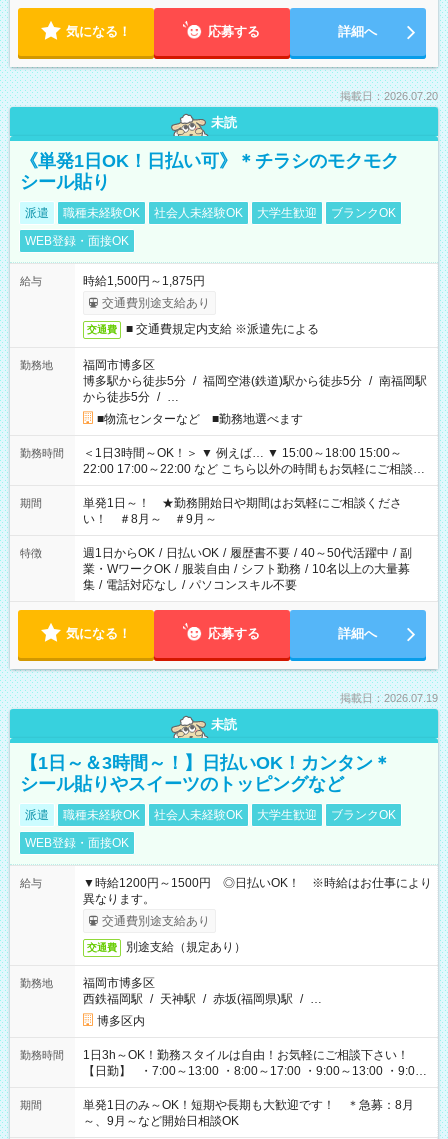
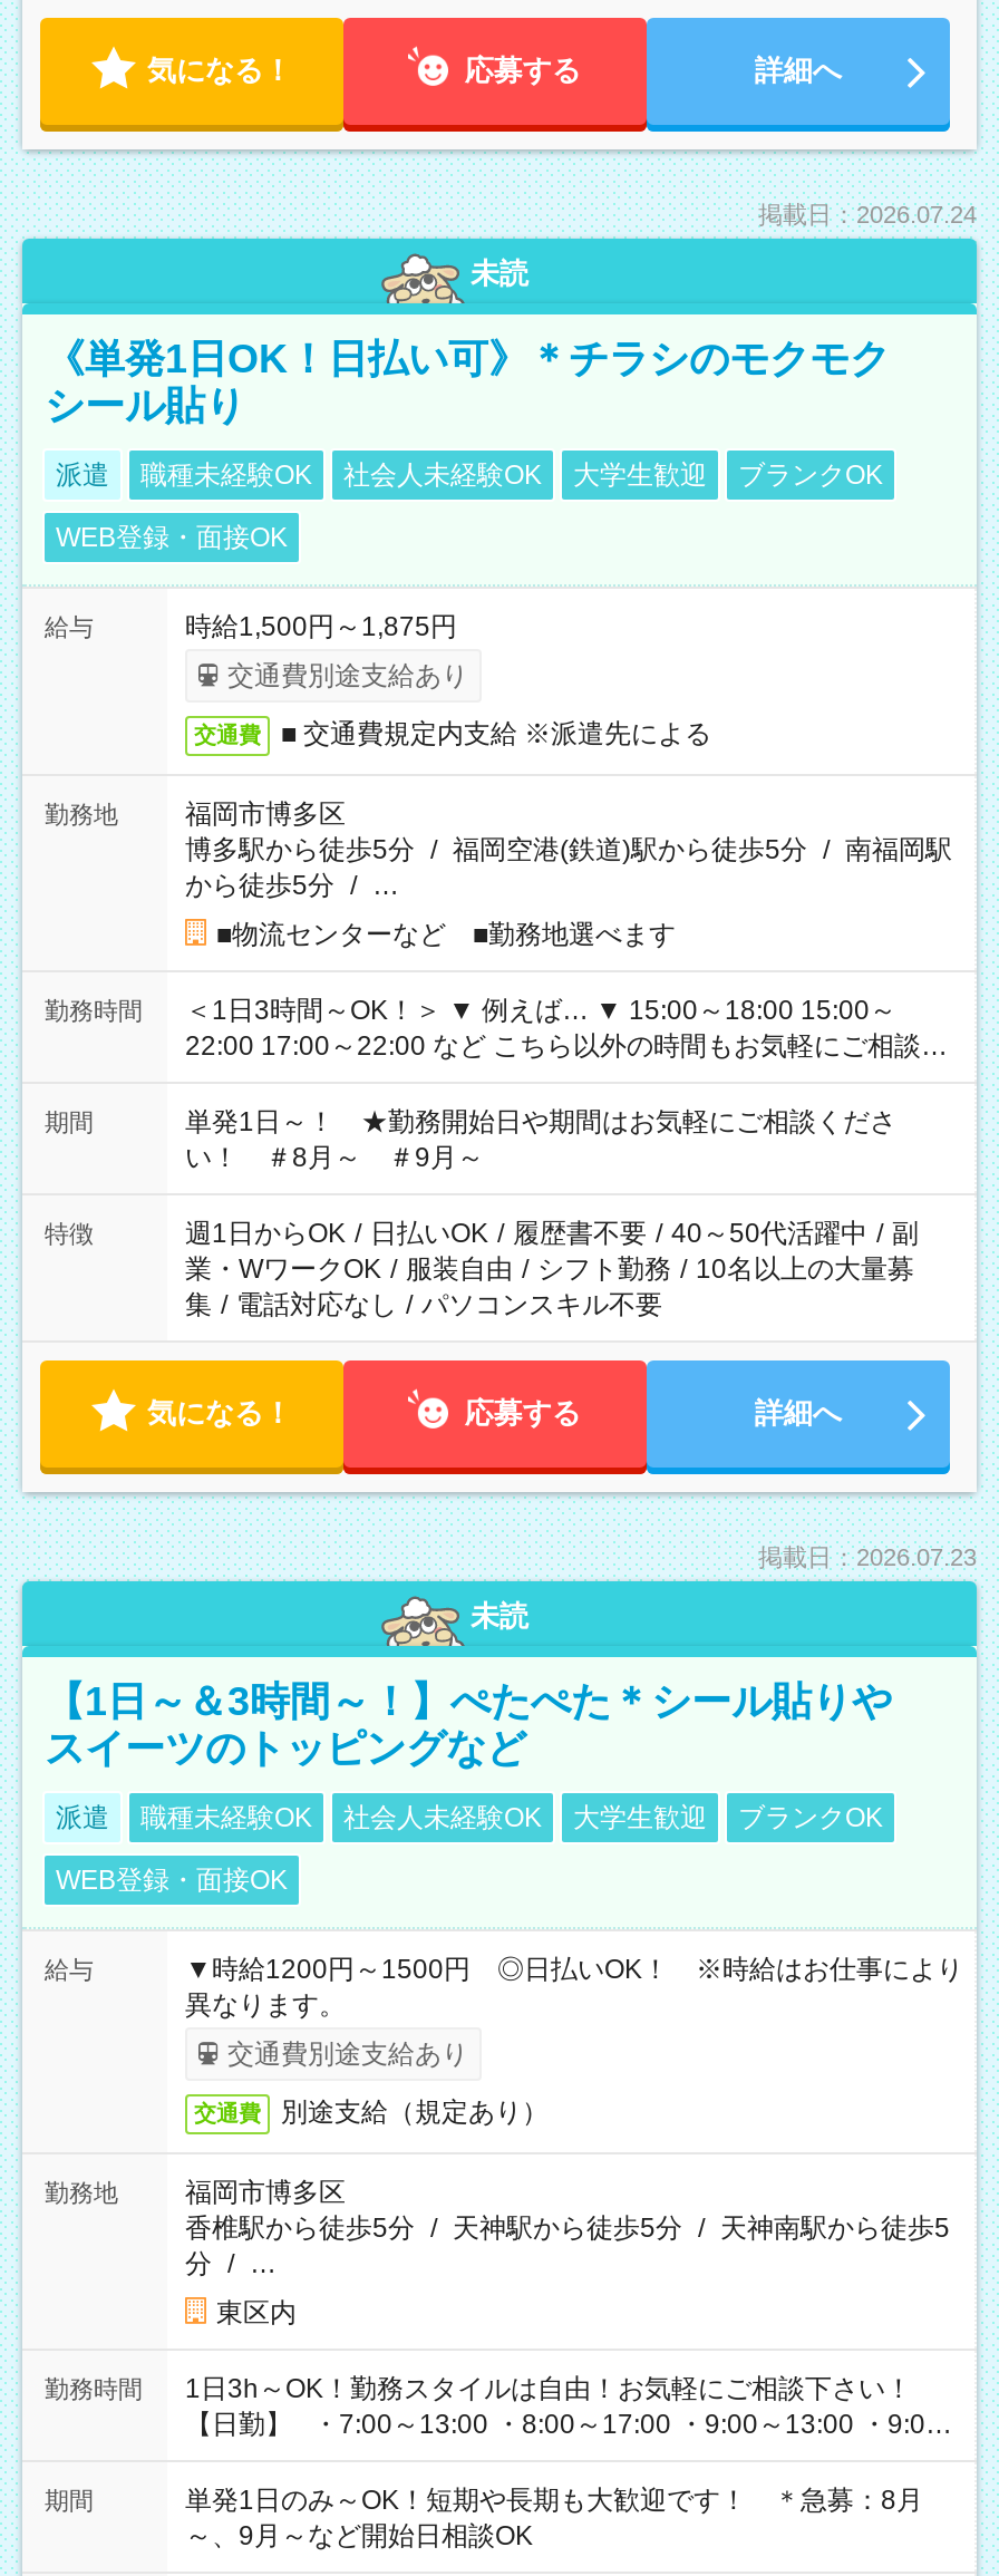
[340,90,438,102] 掲載日：2026.07.20 -> [758,201,977,227] 掲載日：2026.07.24
[340,692,438,704] 掲載日：2026.07.19 -> [758,1543,977,1570] 掲載日：2026.07.23
[20,753,391,794] 【1日～＆3時間～！】日払いOK！カンタン＊ | シール貼りやスイーツのトッピングなど -> [45,1679,892,1771] 【1日～＆3時間～！】ぺたぺた＊シール貼りや | スイーツのトッピングなど
[83,992,322,1006] 西鉄福岡駅 / 天神駅 / 赤坂(福岡県)駅 / … -> [185,2212,950,2279] 香椎駅から徒歩5分 / 天神駅から徒歩5分 / 天神南駅から徒歩5 | 分 / …
[97,1014,145,1028] 博多区内 -> [216,2297,297,2328] 東区内

